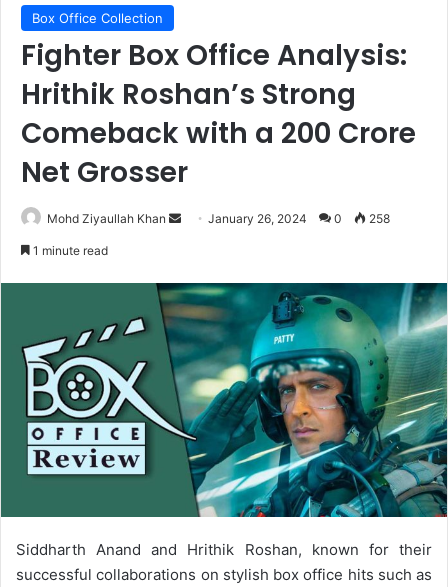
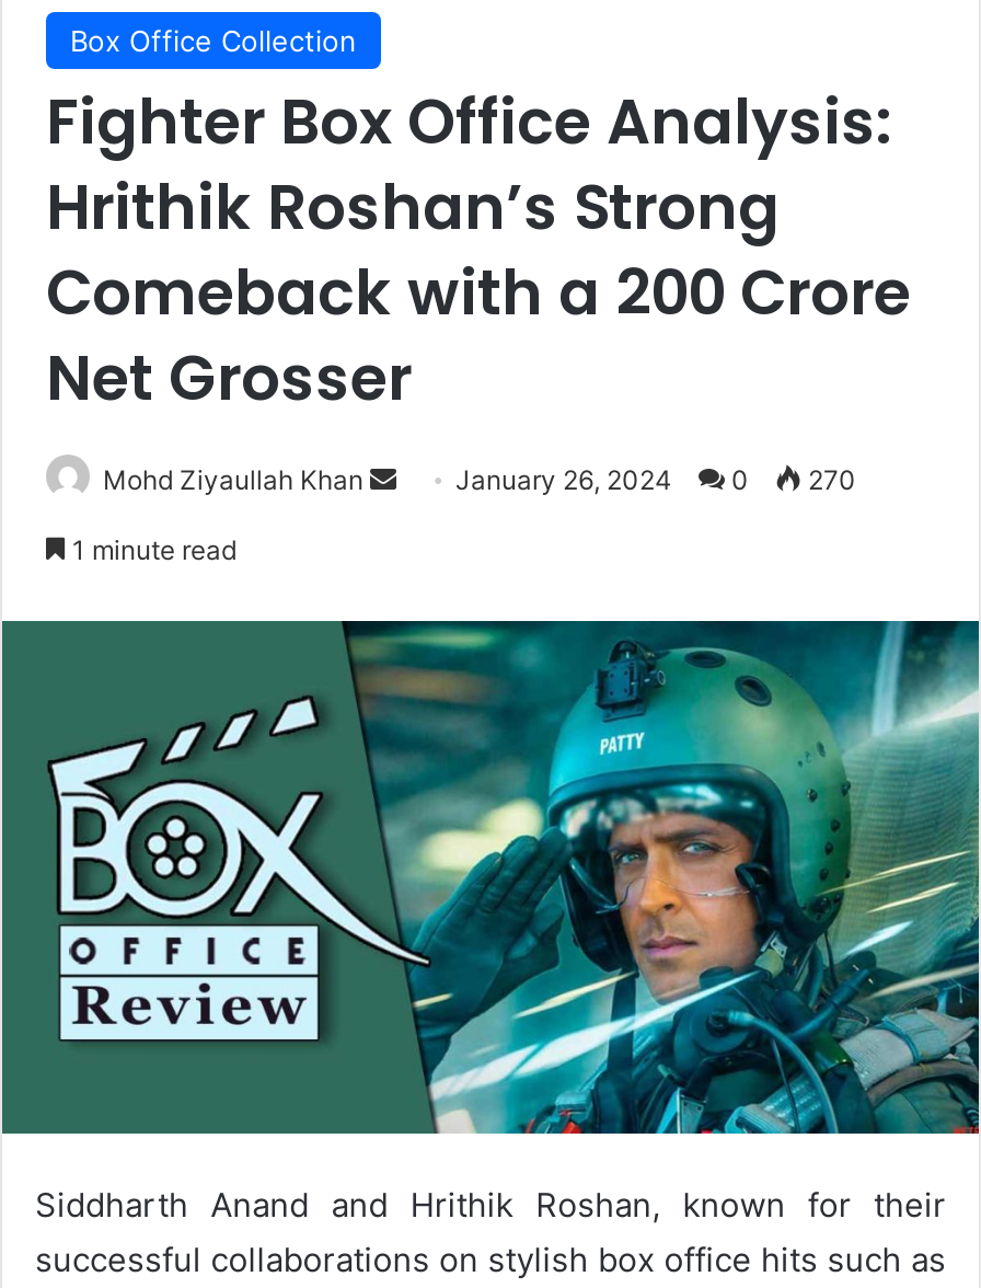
[366,211,390,226] 258 -> [801,463,856,496] 270

